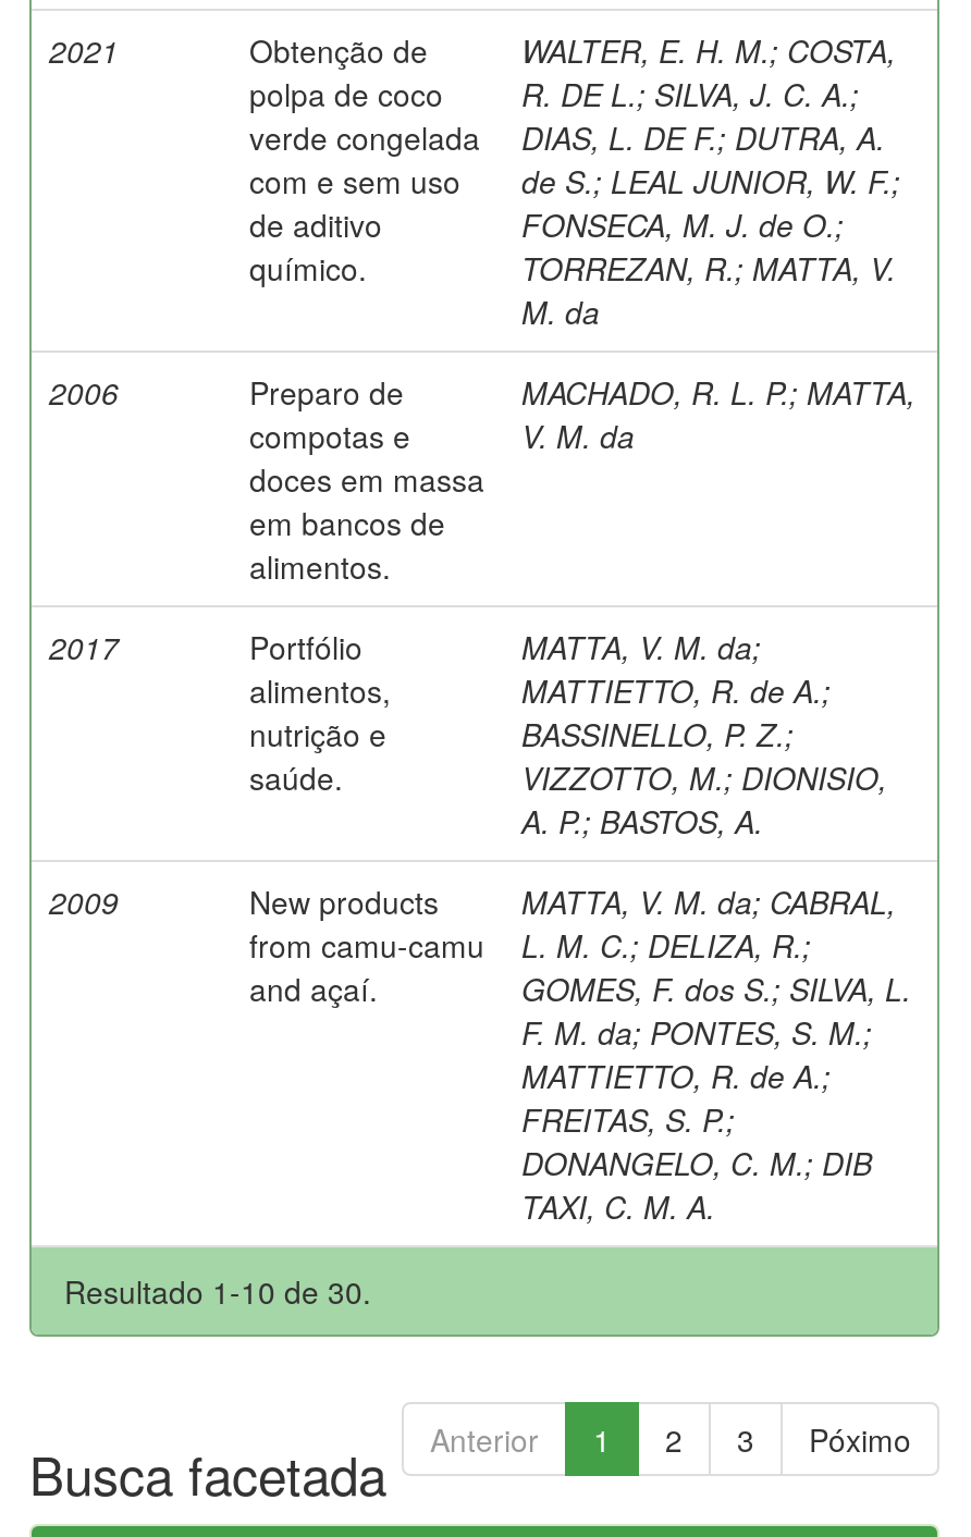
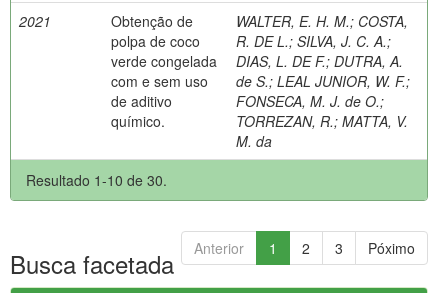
[49,369,484,587] 2006 | Preparo de | compotas e | doces em massa | em bancos de | alimentos. -> none
[521,369,915,456] MACHADO, R. L. P.; MATTA, | V. M. da -> none
[49,624,391,798] 2017 | Portfólio | alimentos, | nutrição e | saúde. -> none
[49,624,887,1009] MATTA, V. M. da; | MATTIETTO, R. de A.; | BASSINELLO, P. Z.; | VIZZOTTO, M.; DIONISIO, | A. P.; BASTOS, A. | 2009 | New products | from camu-camu | and açaí. -> none
[521,878,911,1227] MATTA, V. M. da; CABRAL, | L. M. C.; DELIZA, R.; | GOMES, F. dos S.; SILVA, L. | F. M. da; PONTES, S. M.; | MATTIETTO, R. de A.; | FREITAS, S. P.; | DONANGELO, C. M.; DIB | TAXI, C. M. A. -> none

